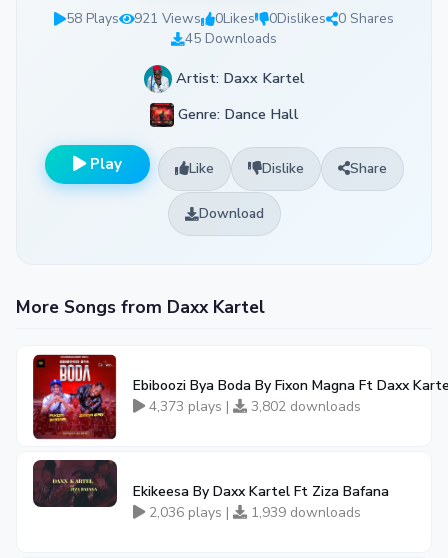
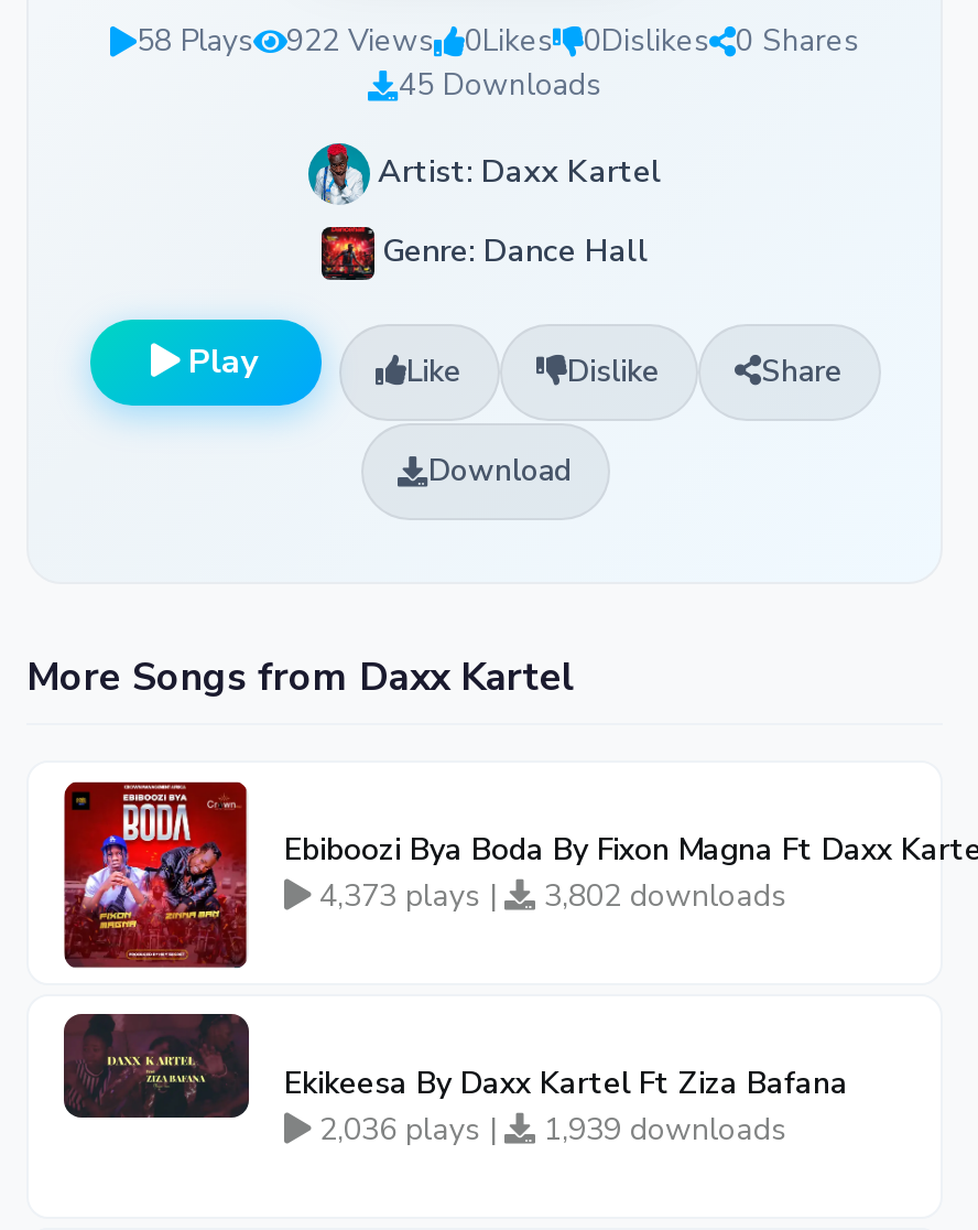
[66,9,394,28] 58 Plays 921 Views 0Likes 0Dislikes 0 Shares -> [137,20,859,62] 58 Plays 922 Views 0Likes 0Dislikes 0 Shares

